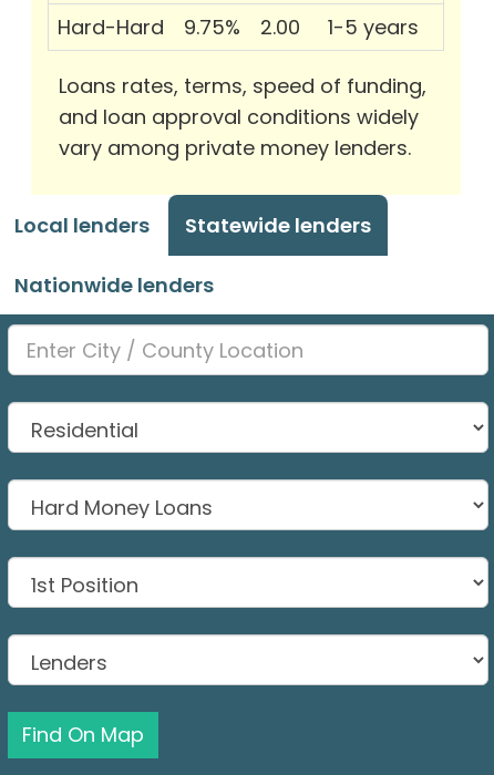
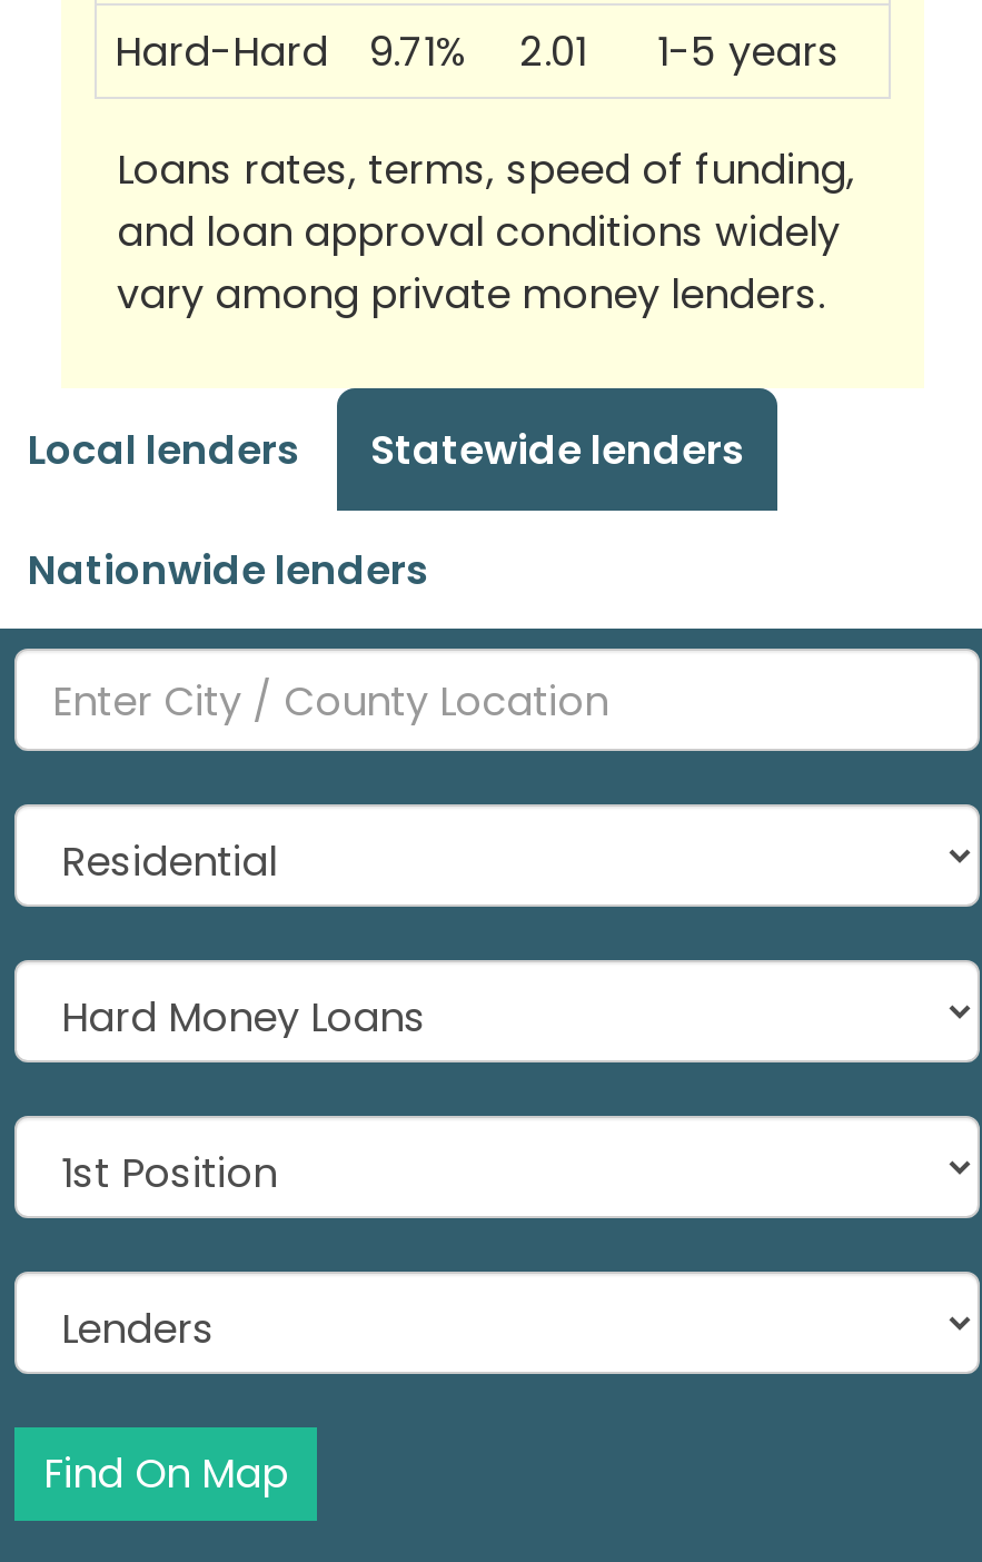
[184,14,240,41] 9.75% -> [368,24,466,80] 9.71%
[260,14,300,41] 2.00 -> [519,24,586,80] 2.01

